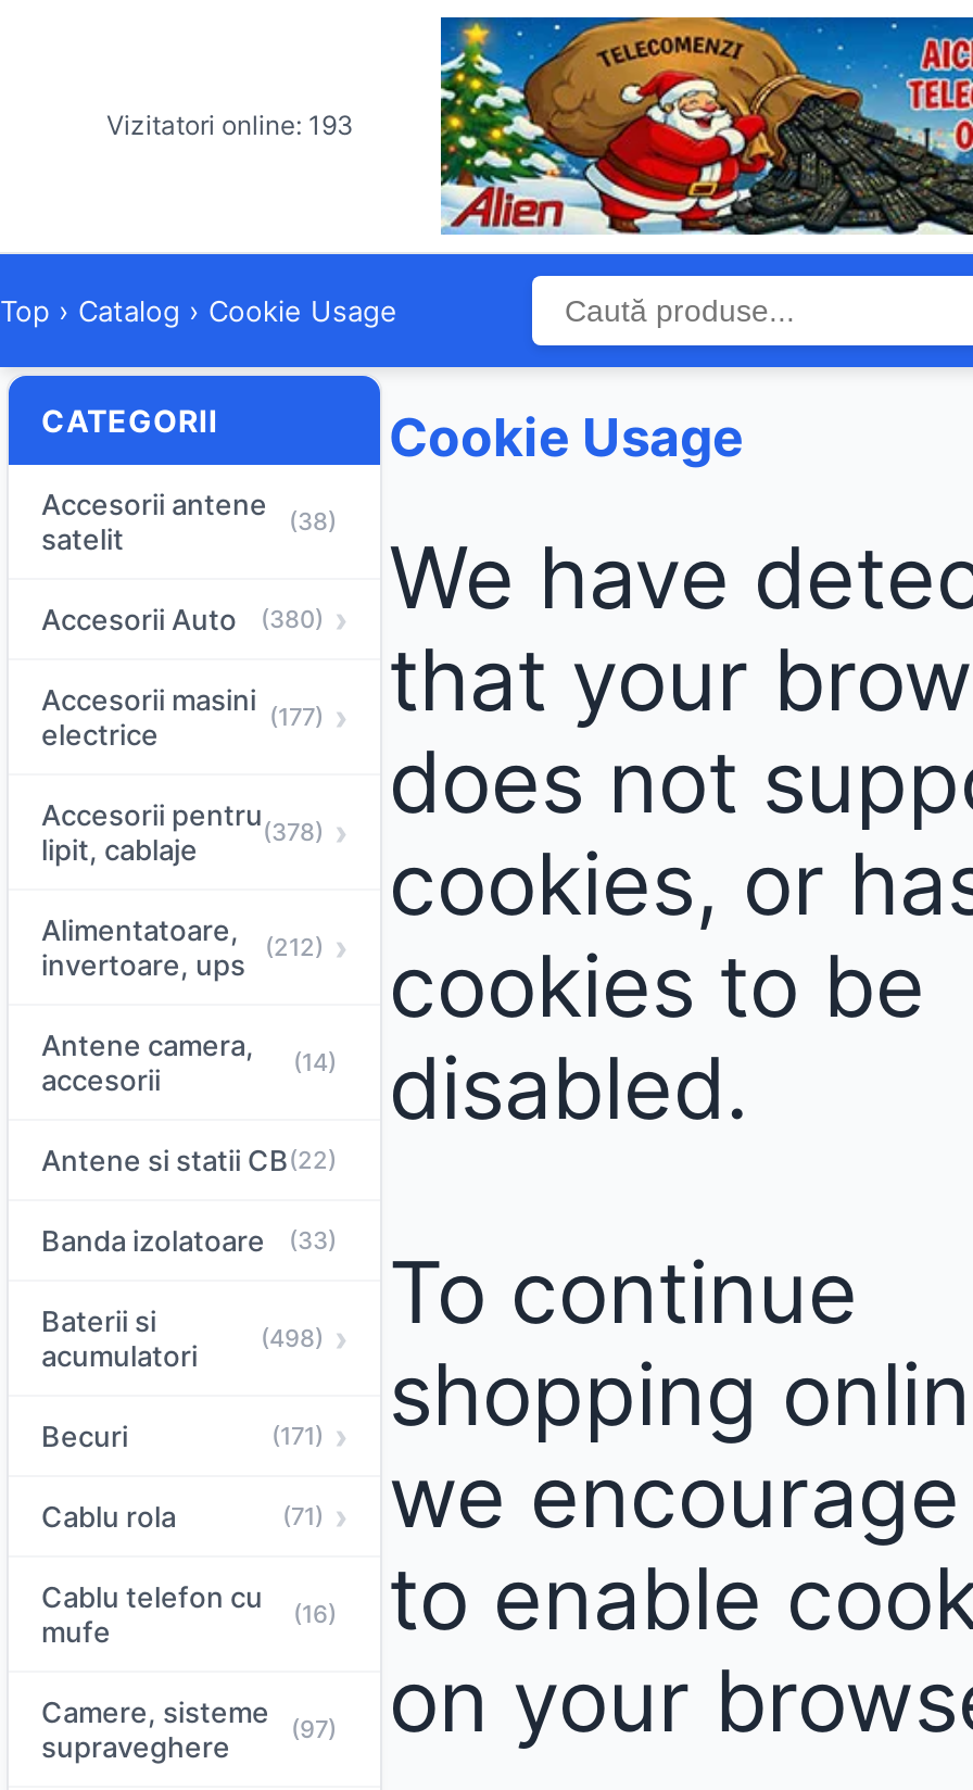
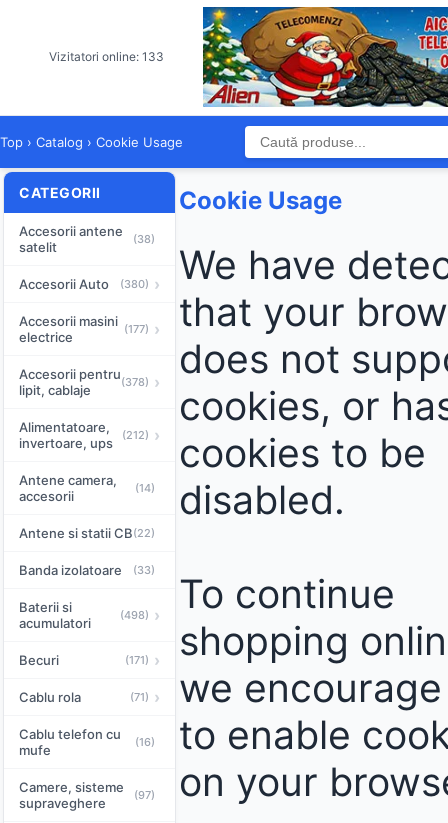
[106,109,354,141] Vizitatori online: 193 -> [49,49,164,64] Vizitatori online: 133

